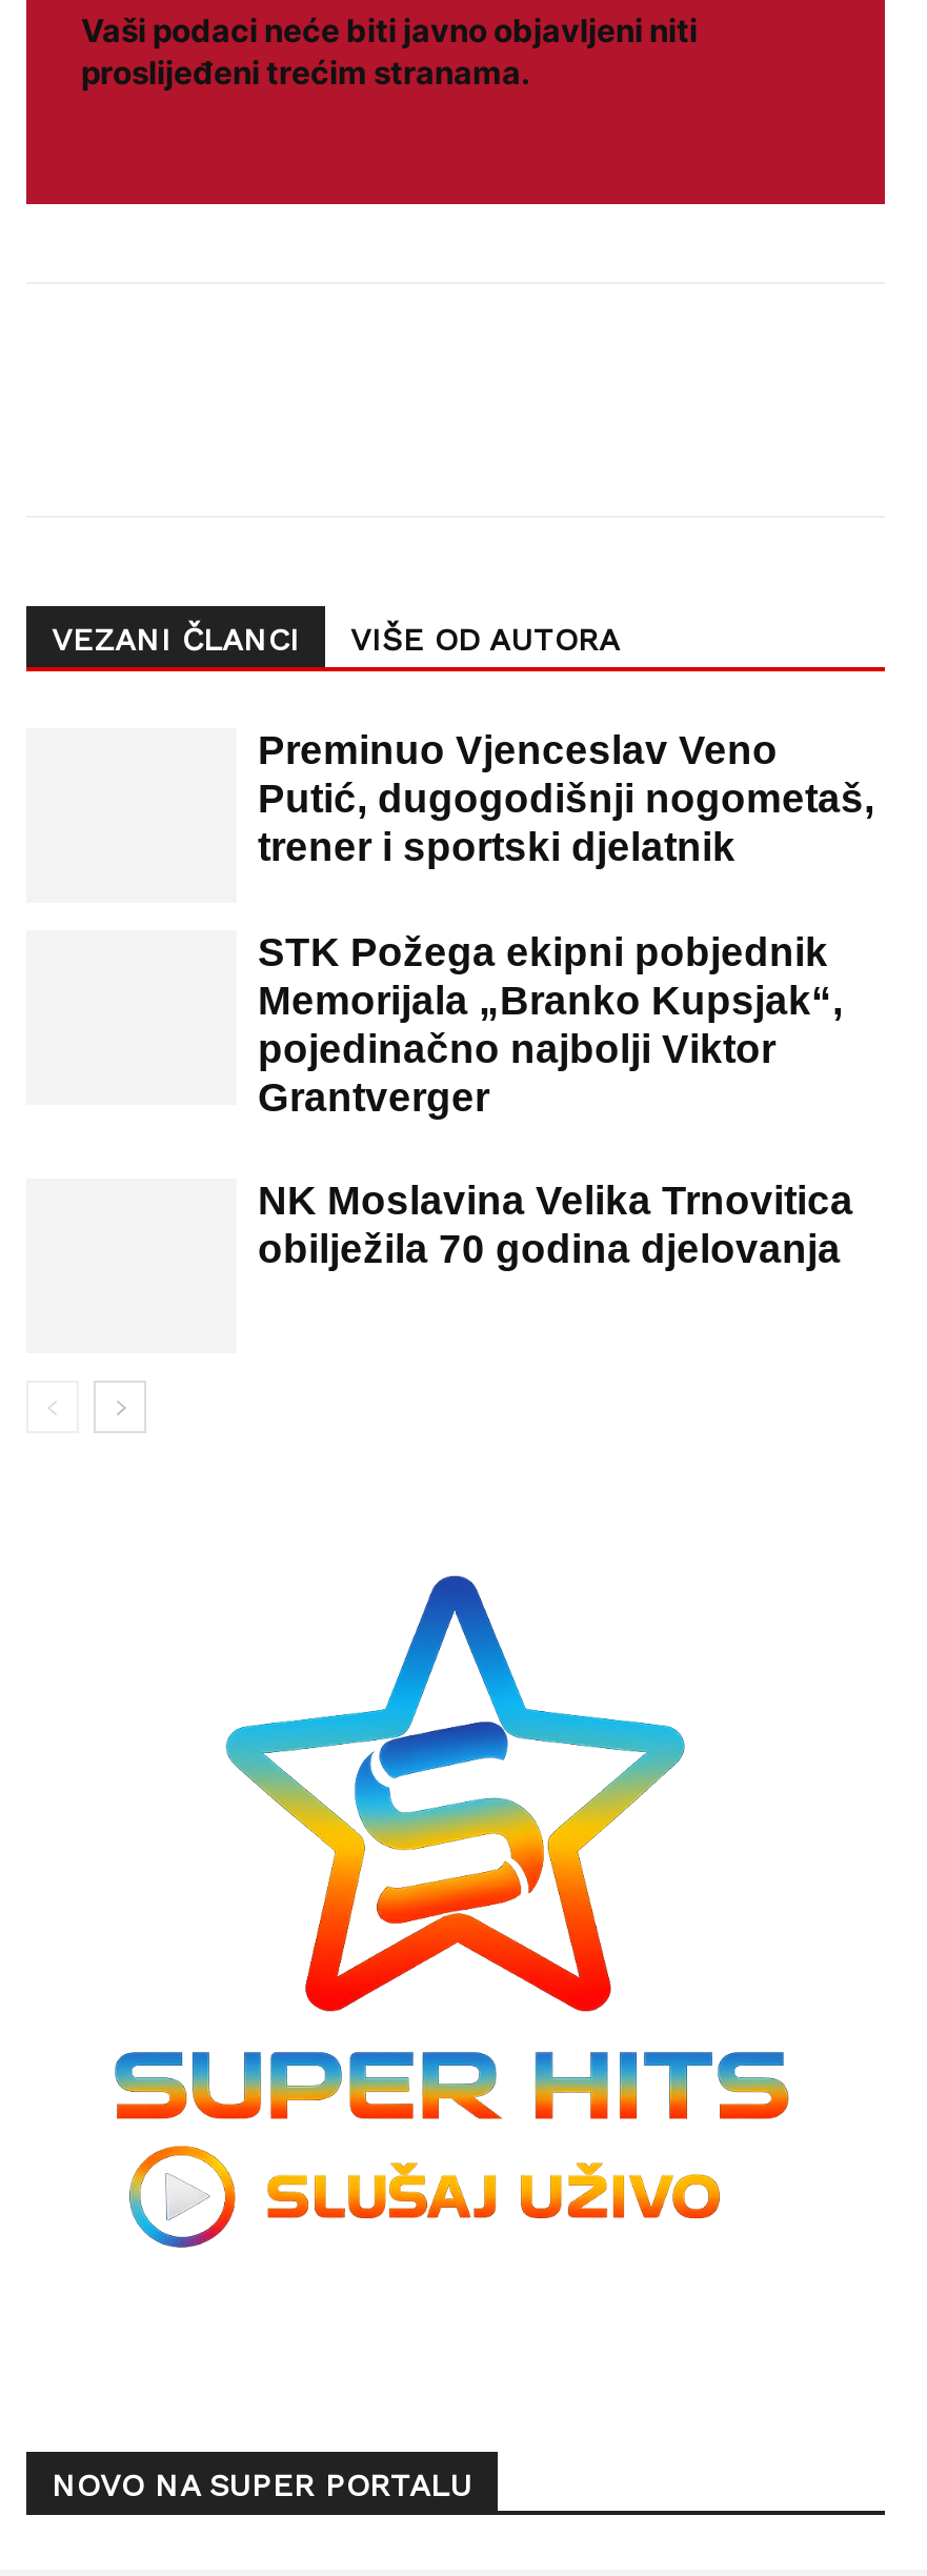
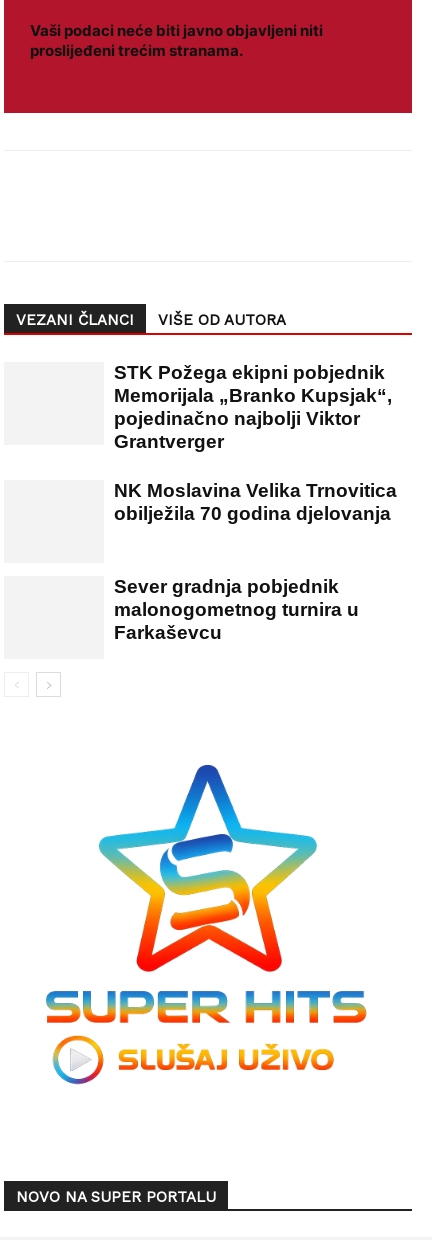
[258,729,874,870] Preminuo Vjenceslav Veno | Putić, dugogodišnji nogometaš, | trener i sportski djelatnik -> none
moved [258,931,853,1272] -> [114,362,397,524]: STK Požega ekipni pobjednik | Memorijala „Branko Kupsjak“, | pojedinačno najbolji Viktor | Grantverger | NK Moslavina Velika Trnovitica | obilježila 70 godina djelovanja
none -> [114,576,359,643] Sever gradnja pobjednik | malonogometnog turnira u | Farkaševcu

